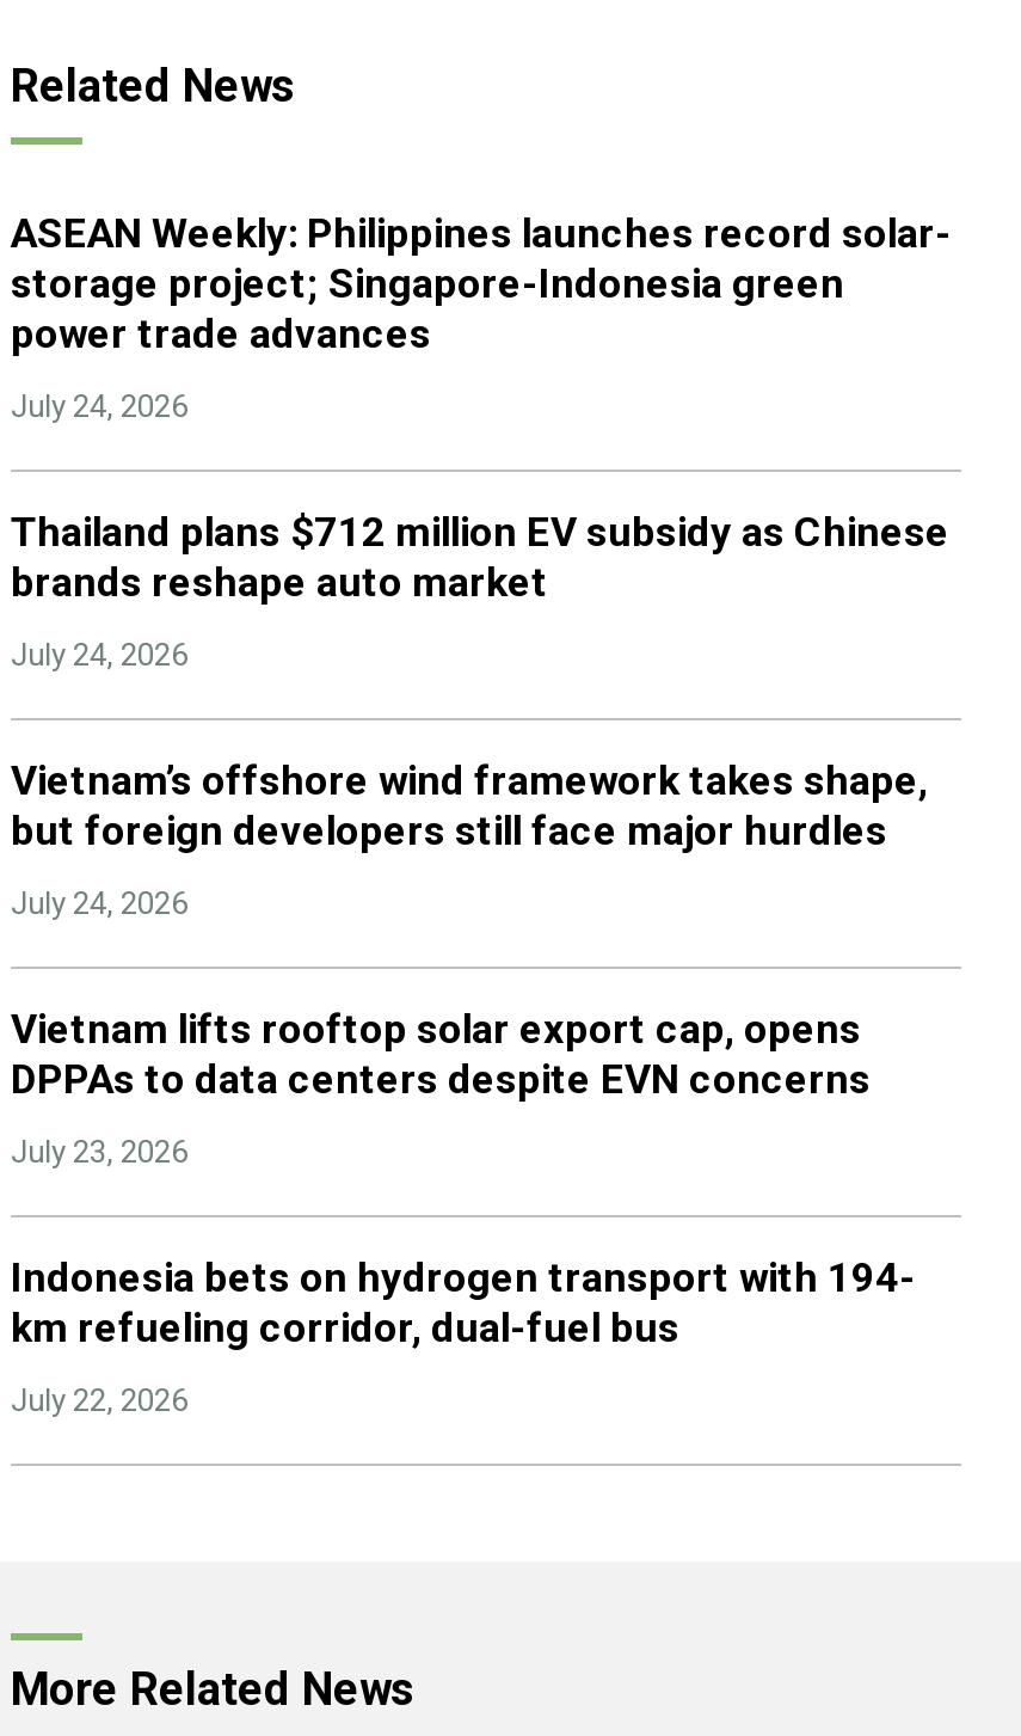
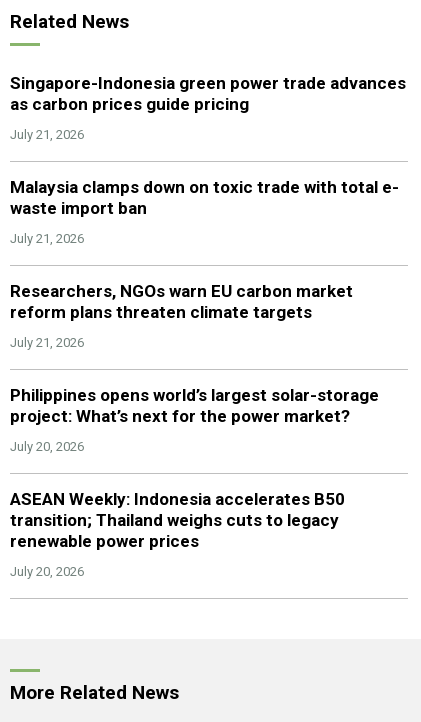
[11,210,952,358] ASEAN Weekly: Philippines launches record solar- | storage project; Singapore-Indonesia green | power trade advances -> [10,73,406,114] Singapore-Indonesia green power trade advances | as carbon prices guide pricing
[11,389,187,425] July 24, 2026 -> [10,127,84,142] July 21, 2026
[11,508,949,606] Thailand plans $712 million EV subsidy as Chinese | brands reshape auto market -> [10,177,399,218] Malaysia clamps down on toxic trade with total e- | waste import ban
[11,638,187,673] July 24, 2026 -> [10,231,84,246] July 21, 2026
[11,757,928,855] Vietnam’s offshore wind framework takes shape, | but foreign developers still face major hurdles -> [10,281,353,322] Researchers, NGOs warn EU carbon market | reform plans threaten climate targets
[11,886,187,922] July 24, 2026 -> [10,335,84,350] July 21, 2026
[11,1006,871,1103] Vietnam lifts rooftop solar export cap, opens | DPPAs to data centers despite EVN concerns -> [10,385,379,426] Philippines opens world’s largest solar-storage | project: What’s next for the power market?
[11,1135,187,1170] July 23, 2026 -> [10,439,84,454] July 20, 2026
[11,1254,916,1352] Indonesia bets on hydrogen transport with 194- | km refueling corridor, dual-fuel bus -> [10,489,345,551] ASEAN Weekly: Indonesia accelerates B50 | transition; Thailand weighs cuts to legacy | renewable power prices
[11,1383,187,1419] July 22, 2026 -> [10,564,84,579] July 20, 2026

